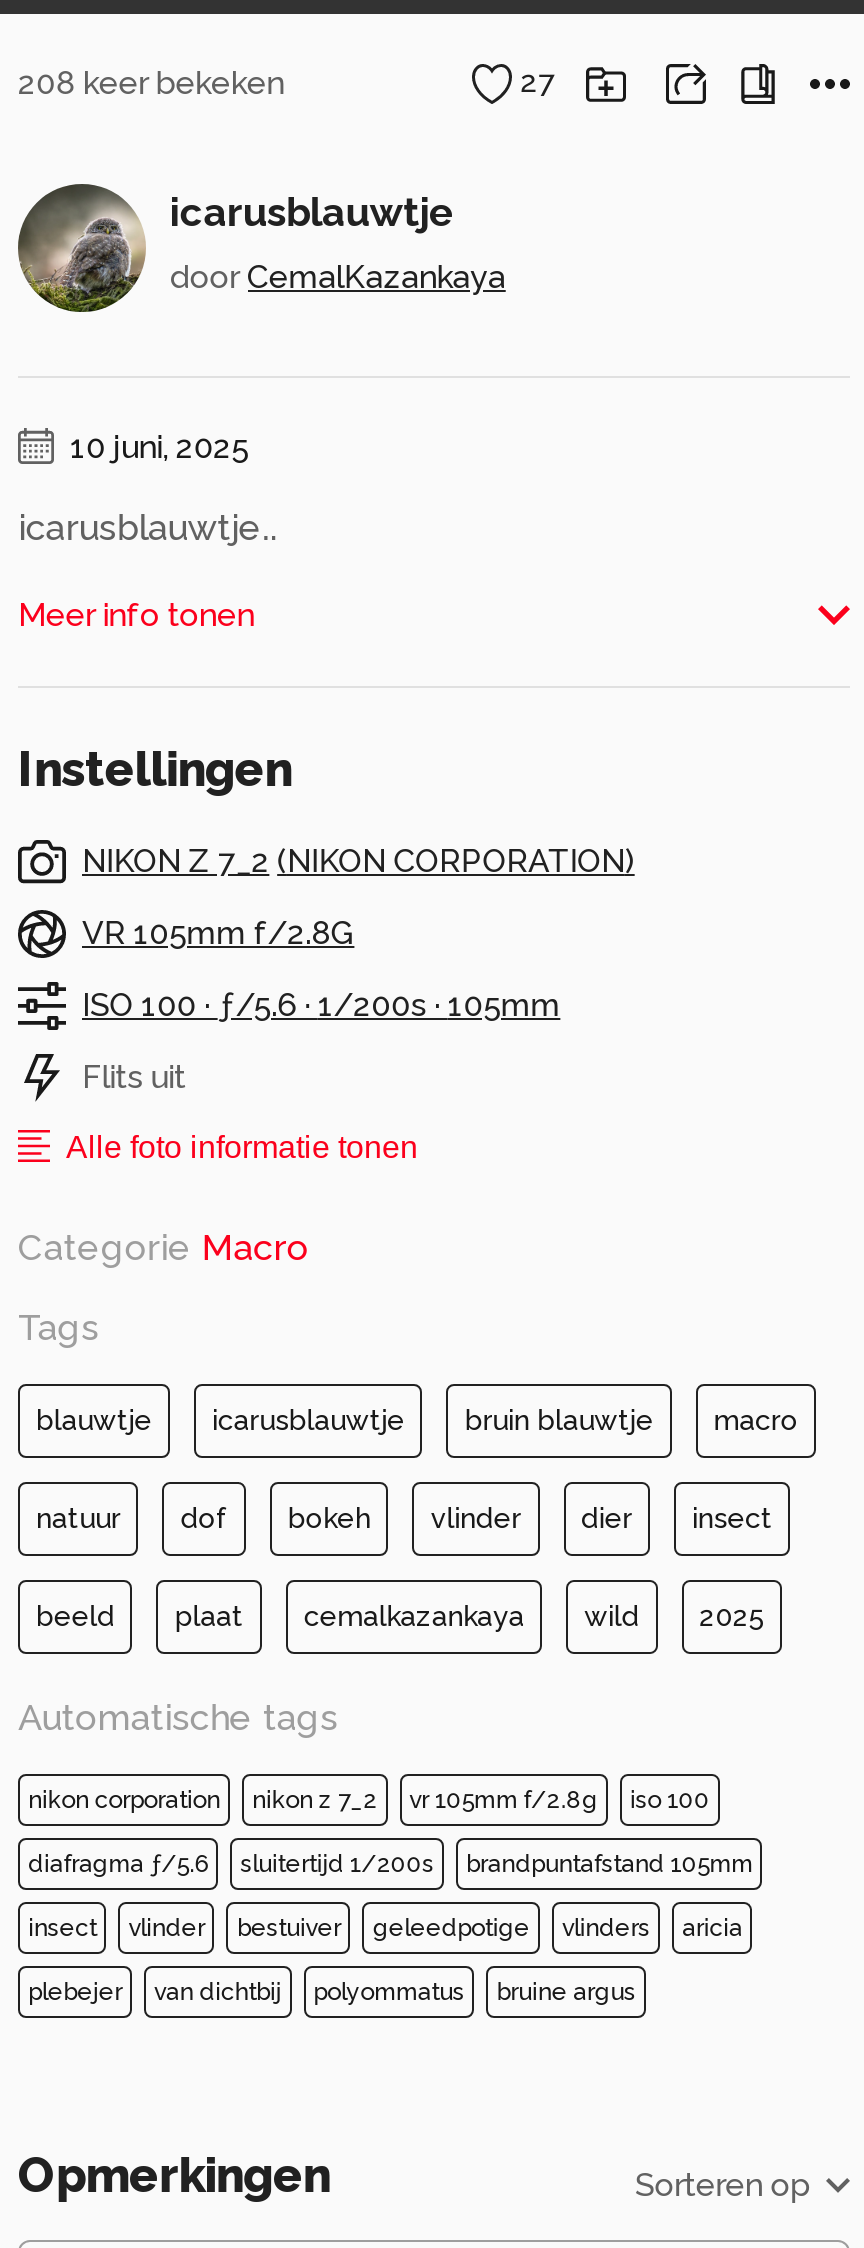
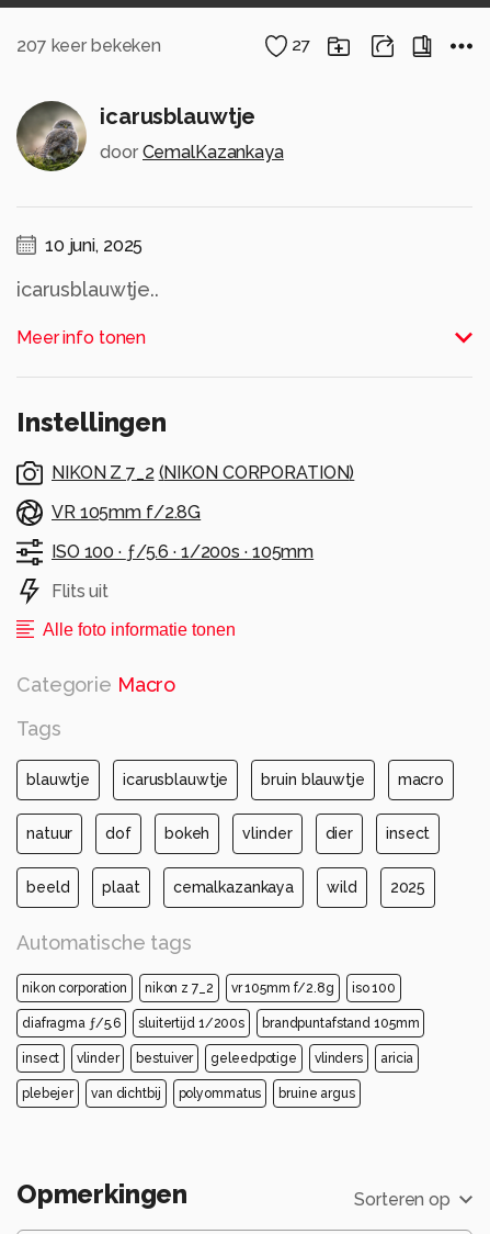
[18,64,284,102] 208 keer bekeken -> [16,35,161,56] 207 keer bekeken

